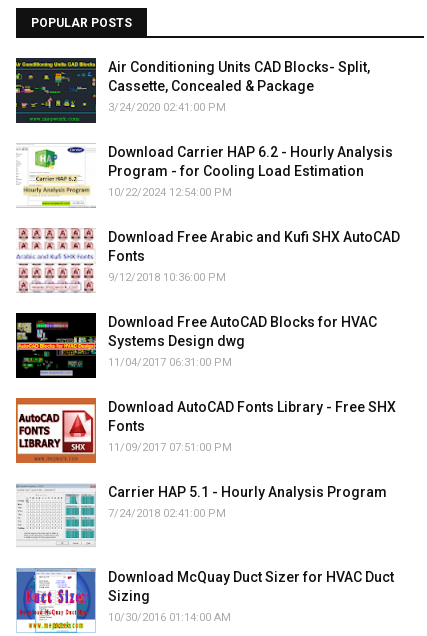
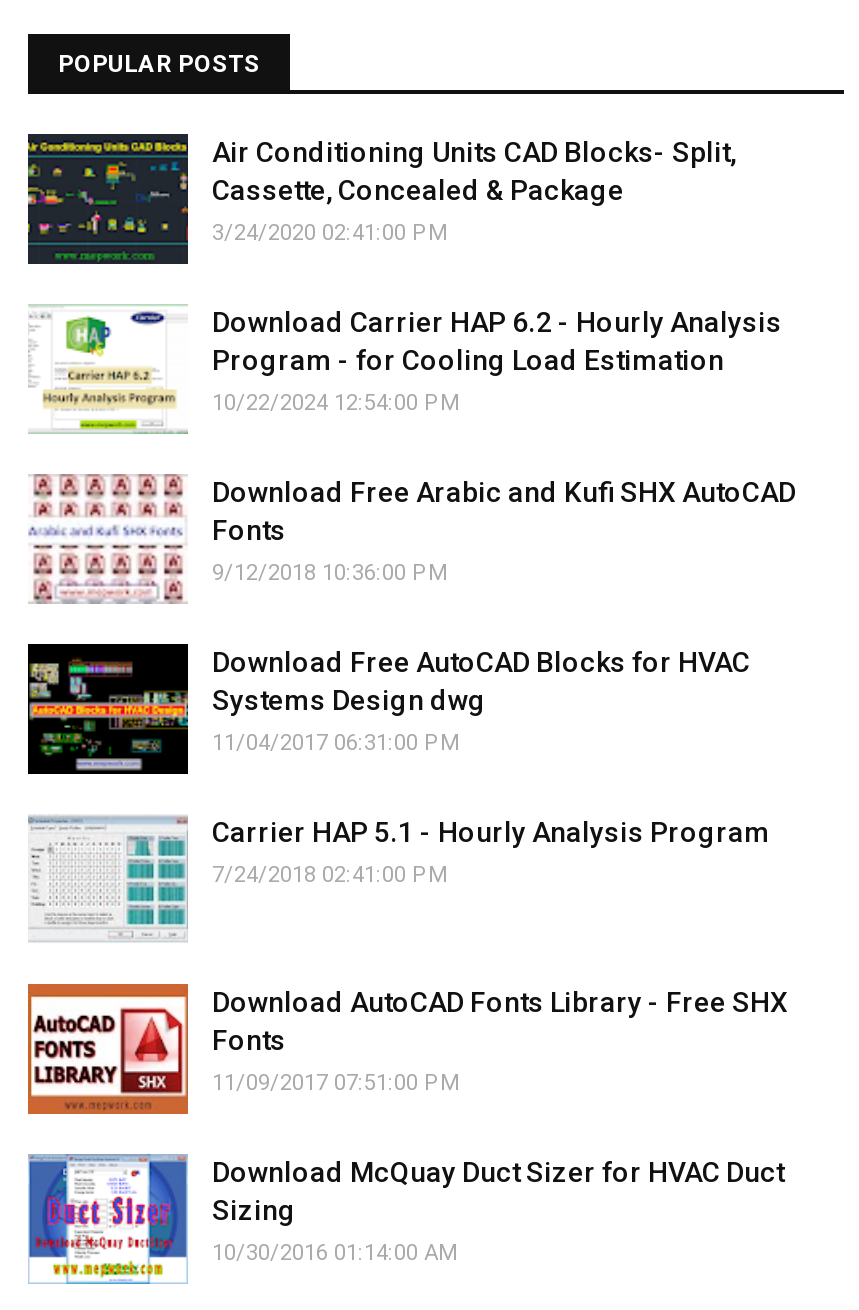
moved [15,399,396,462] -> [26,986,788,1112]: [image] | Download AutoCAD Fonts Library - Free SHX | Fonts | 11/09/2017 07:51:00 PM
moved [17,484,387,546] -> [28,814,770,944]: [image] | Carrier HAP 5.1 - Hourly Analysis Program | 7/24/2018 02:41:00 PM

